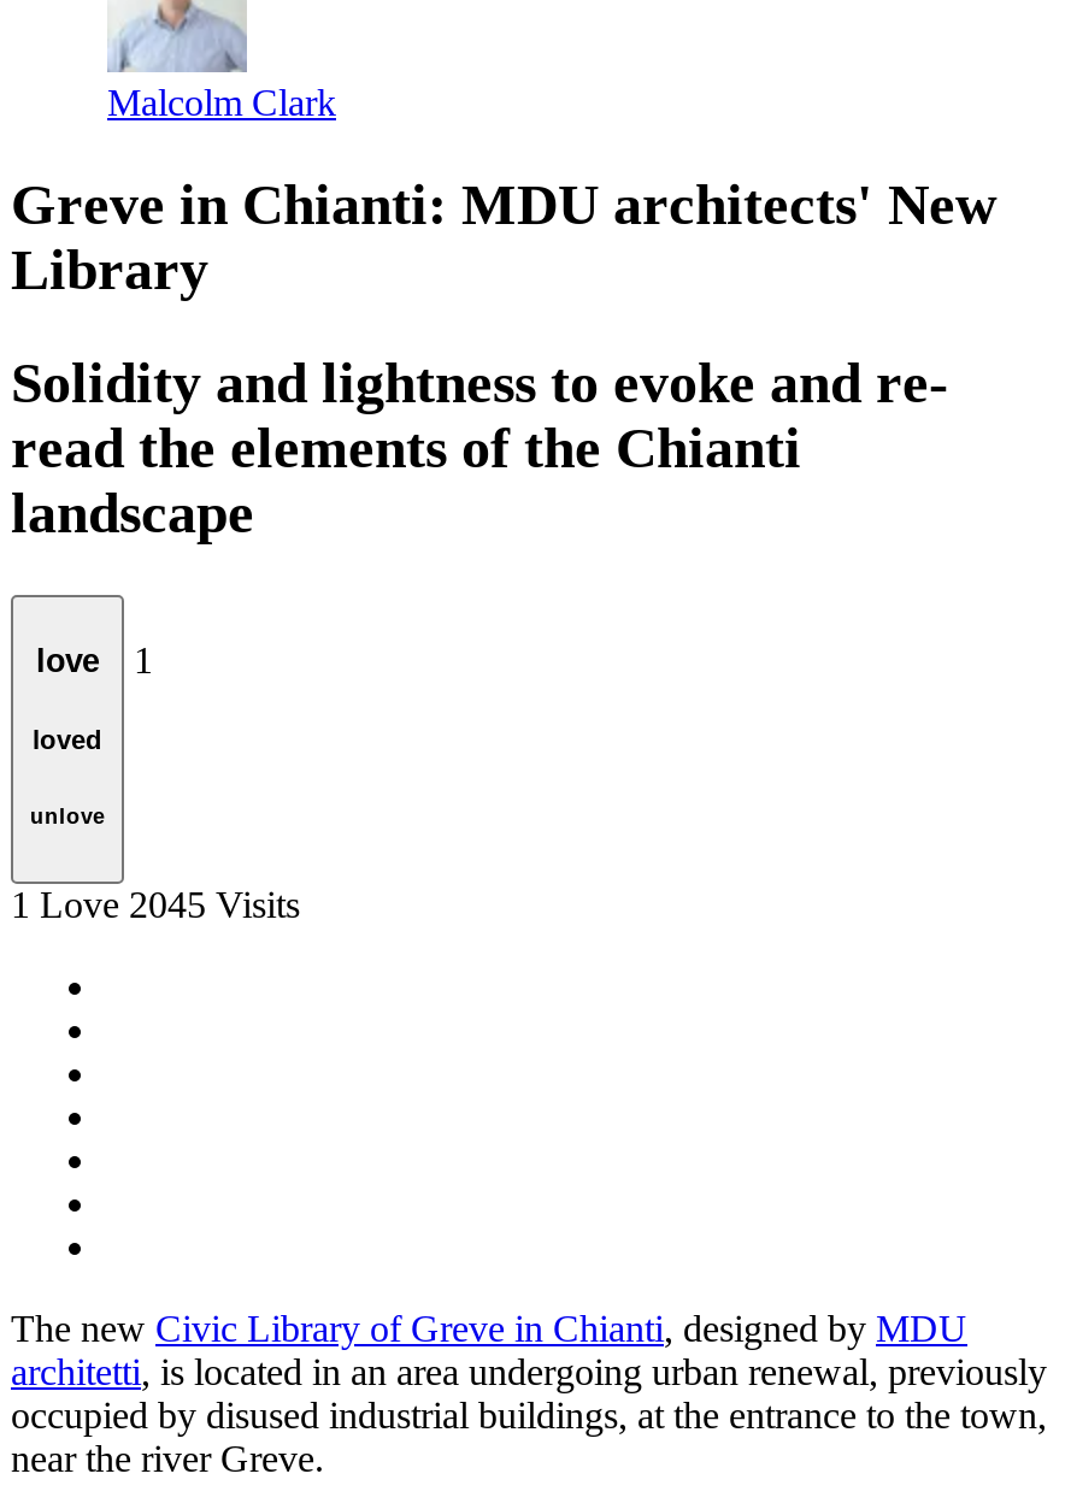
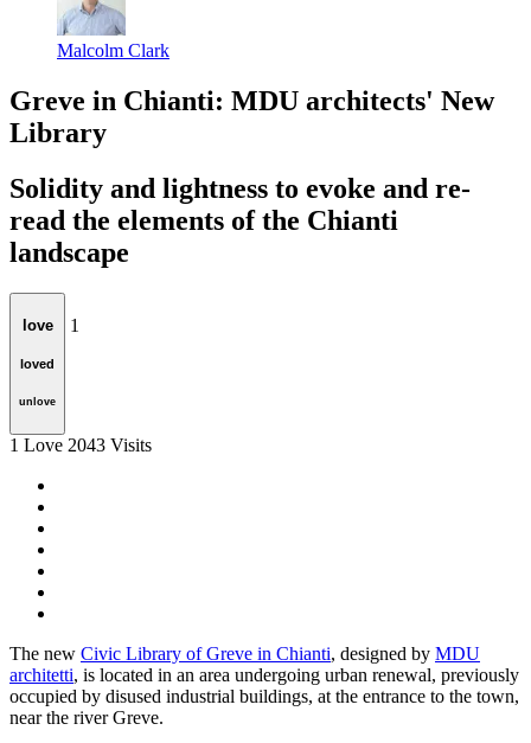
[11,885,300,926] 1 Love 2045 Visits -> [9,435,152,455] 1 Love 2043 Visits

